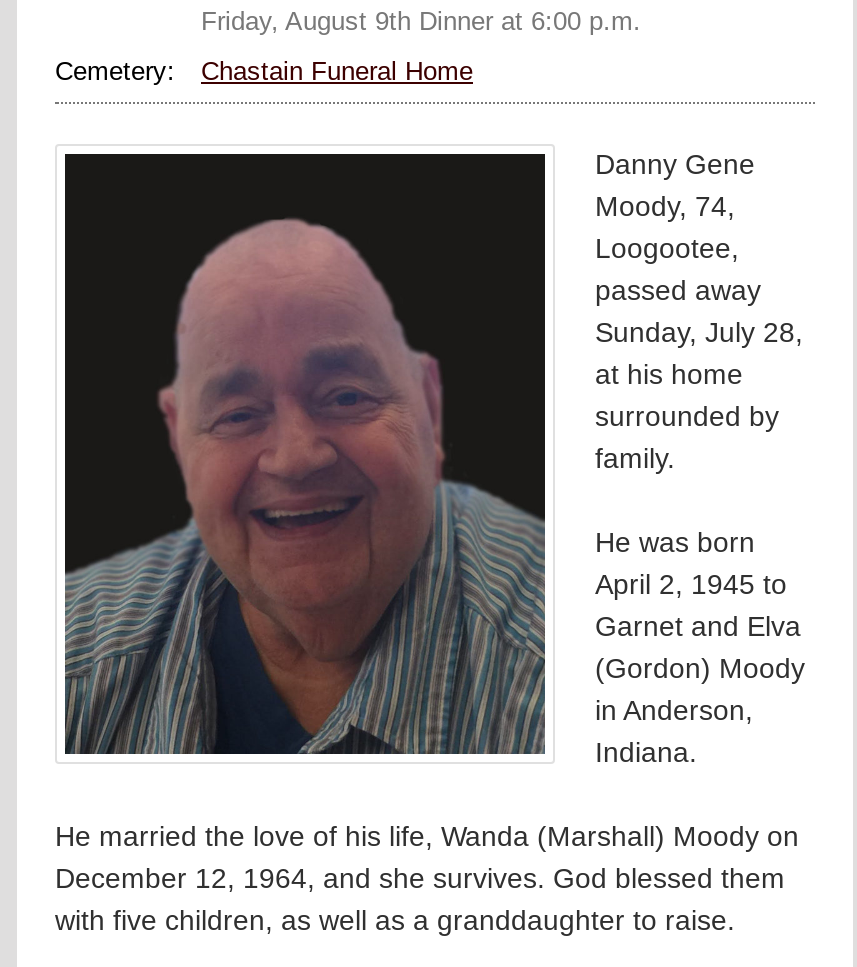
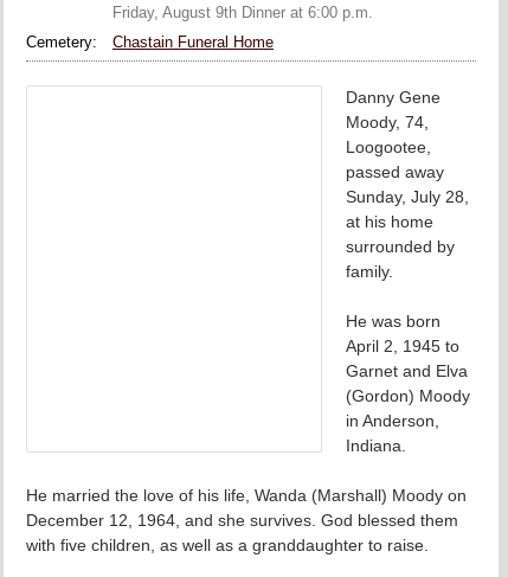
[63,152,547,756] [image] -> none

